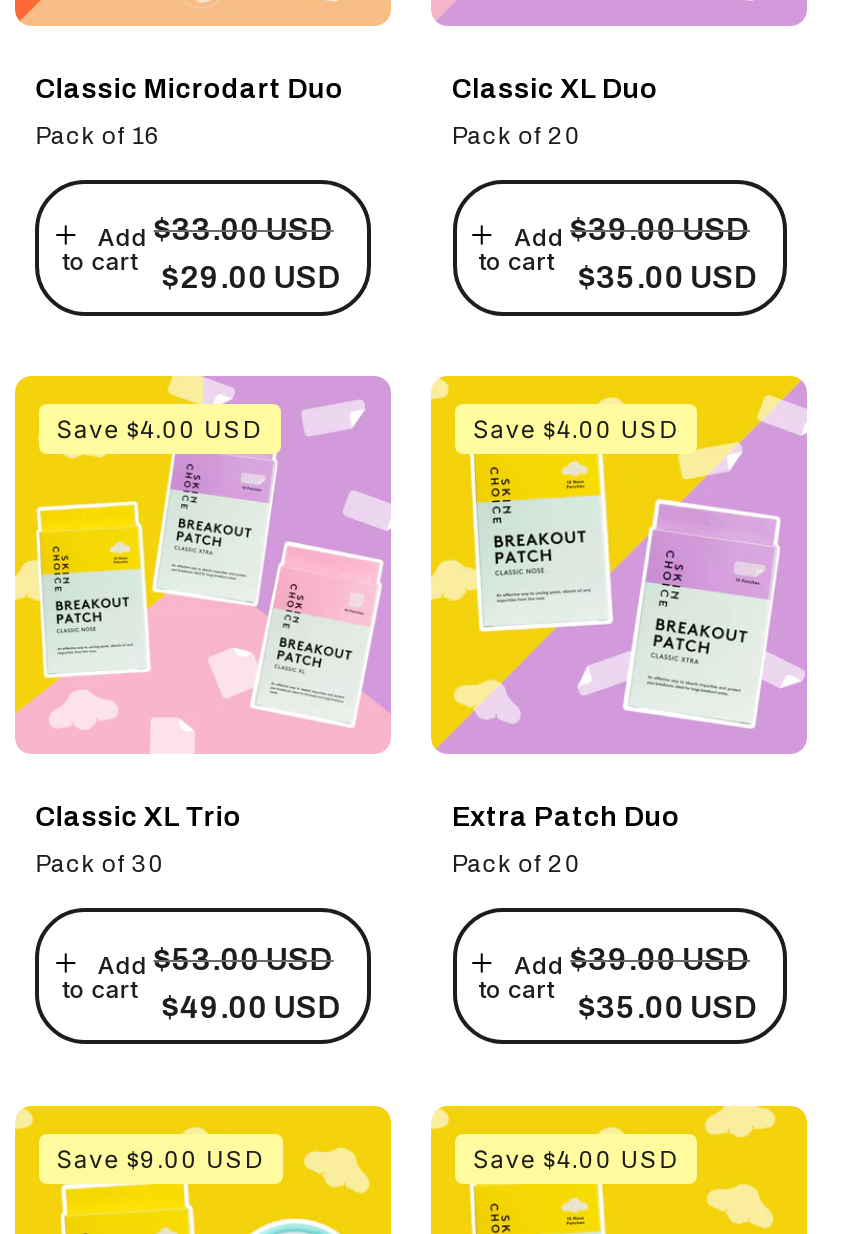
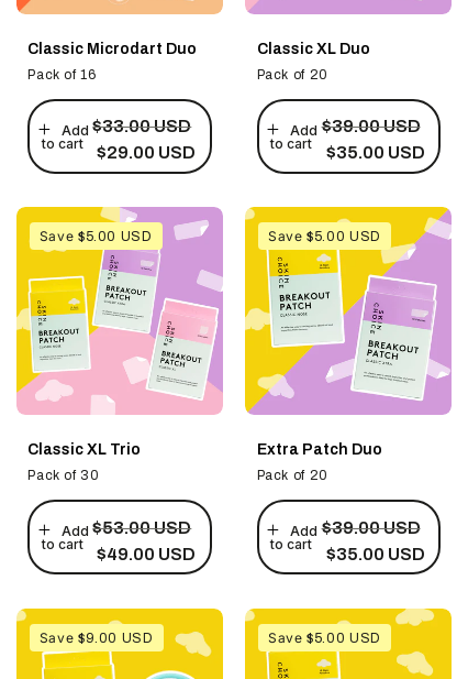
[57,415,262,445] Save $4.00 USD -> [39,228,152,245] Save $5.00 USD
[473,415,679,445] Save $4.00 USD -> [268,228,381,245] Save $5.00 USD
[473,1143,679,1173] Save $4.00 USD -> [268,629,381,646] Save $5.00 USD

